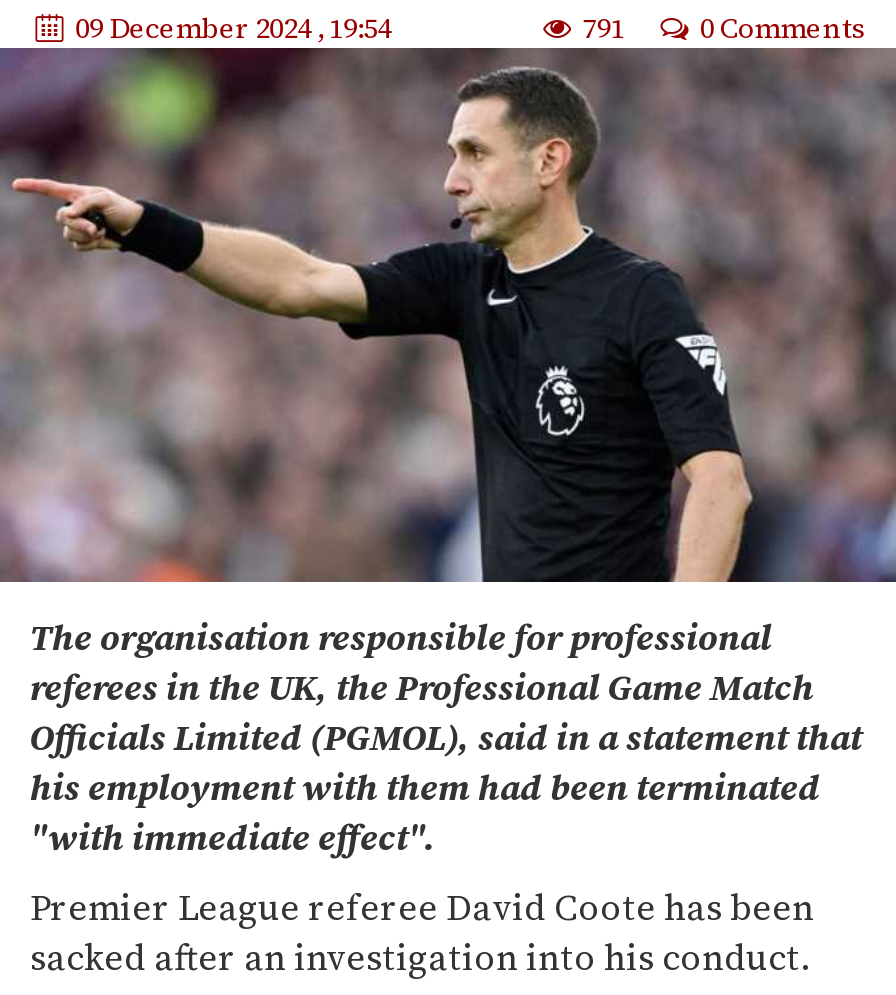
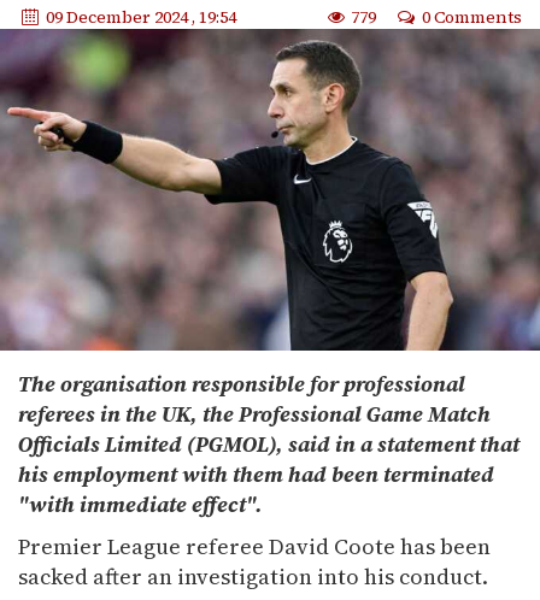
[577,8,866,48] 791 0 Comments -> [348,5,522,29] 779 0 Comments

